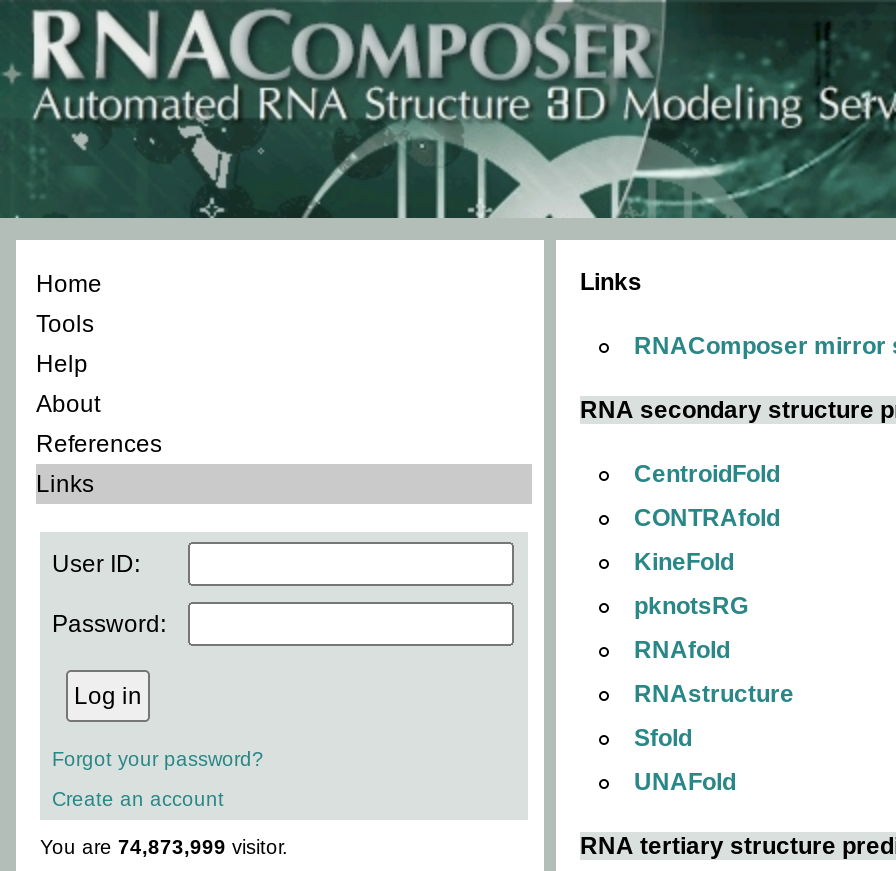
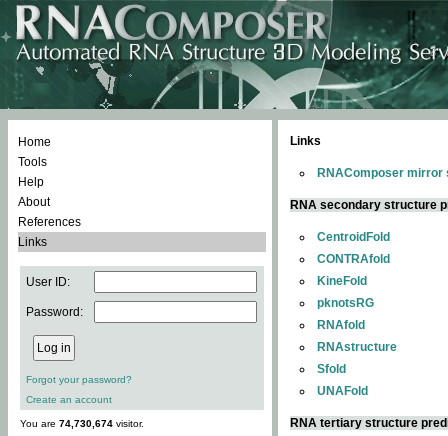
[40,836,288,858] You are 74,873,999 visitor. -> [20,418,144,429] You are 74,730,674 visitor.

